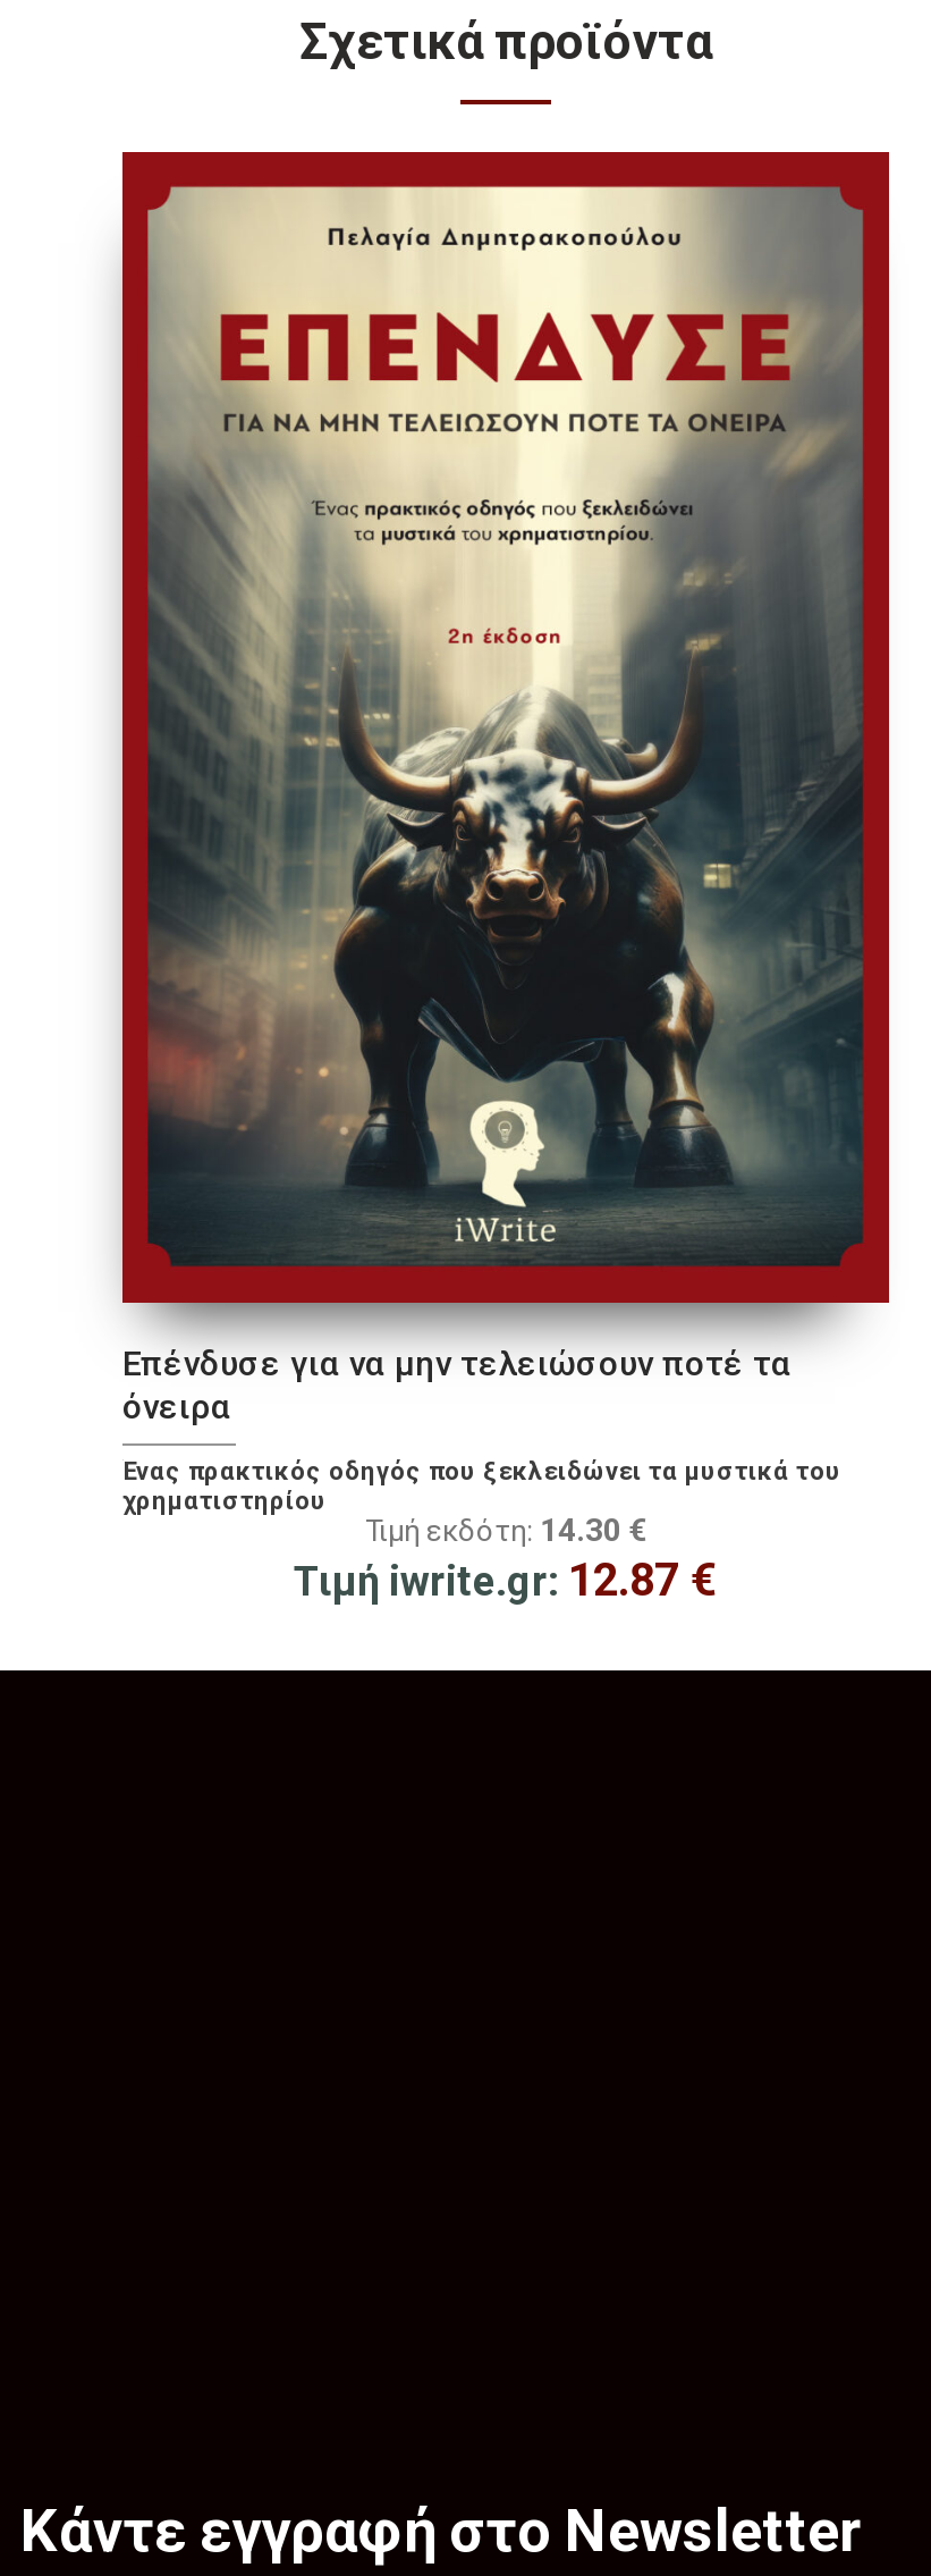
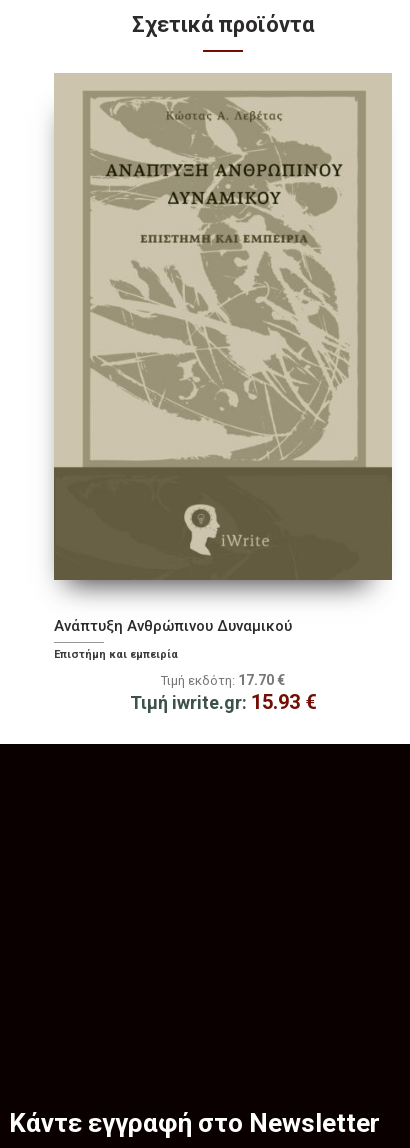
[120,152,891,1606] [image] | Επένδυσε για να μην τελειώσουν ποτέ τα | όνειρα | Ένας πρακτικός οδηγός που ξεκλειδώνει τα μυστικά του | χρηματιστηρίου | Τιμή εκδότη: 14.30 € | Τιμή iwrite.gr: 12.87 € -> [54,73,393,714] [image] | Ανάπτυξη Ανθρώπινου Δυναμικού | Επιστήμη και εμπειρία | Τιμή εκδότη: 17.70 € | Τιμή iwrite.gr: 15.93 €

